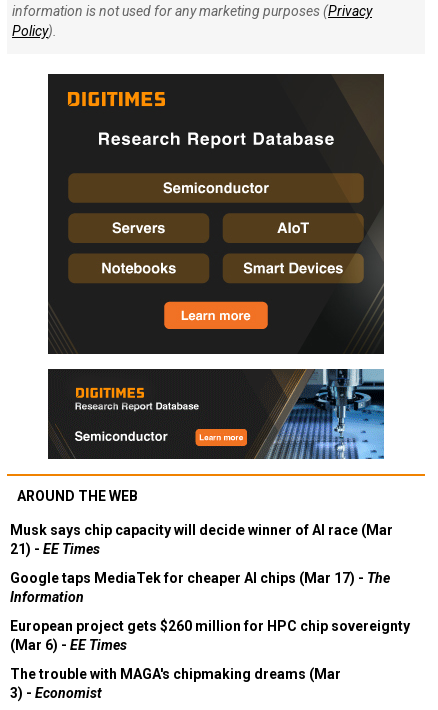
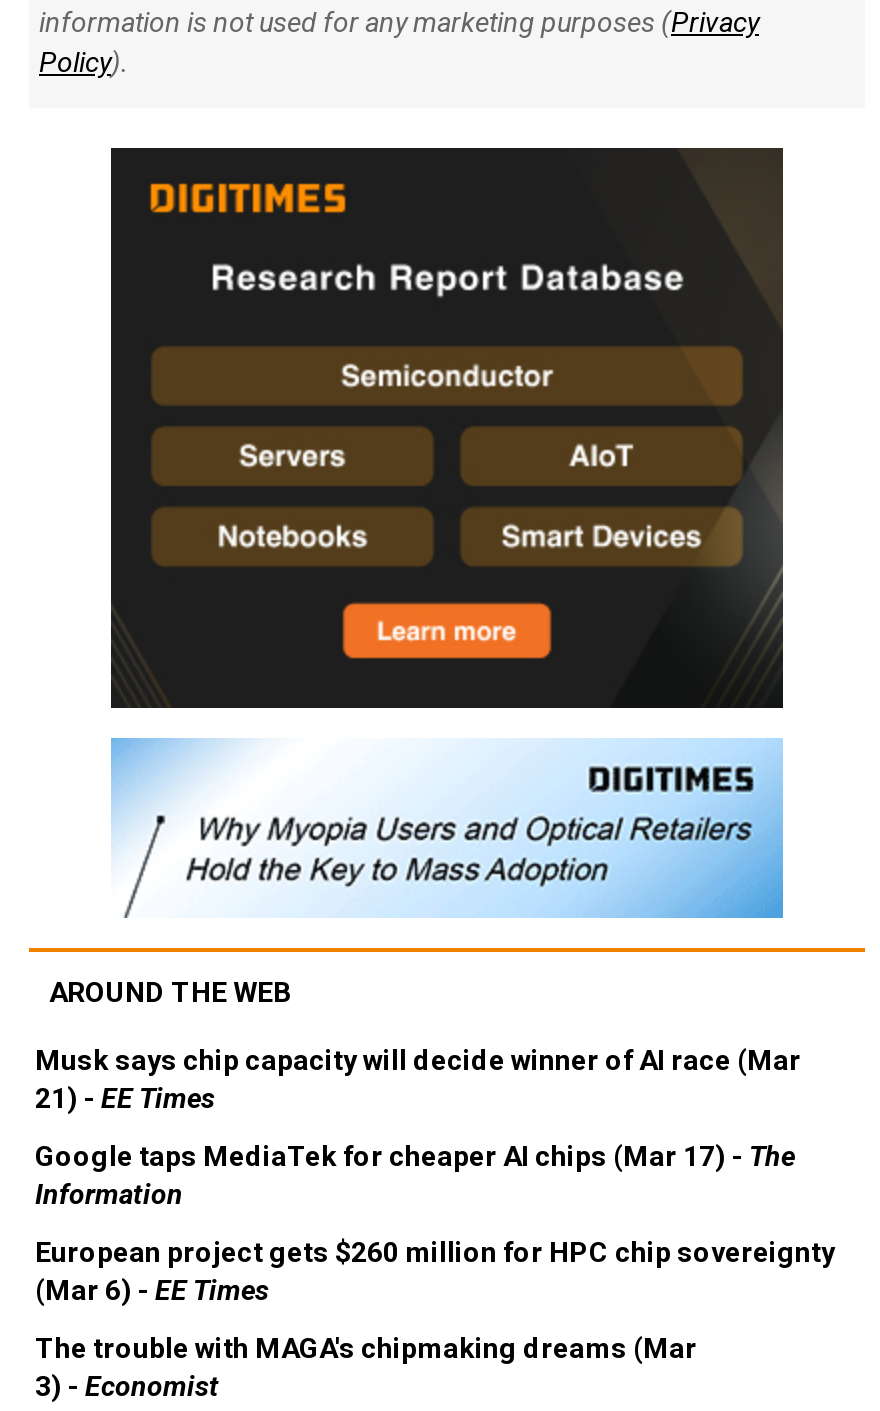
[47,368,385,460] [image] -> [109,736,783,920] [image]

